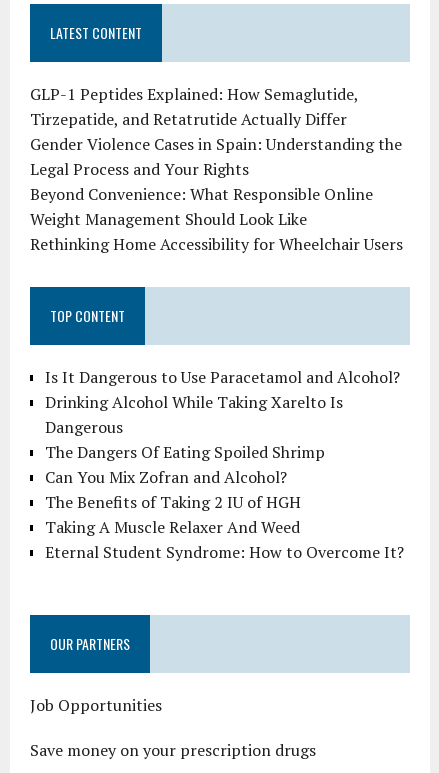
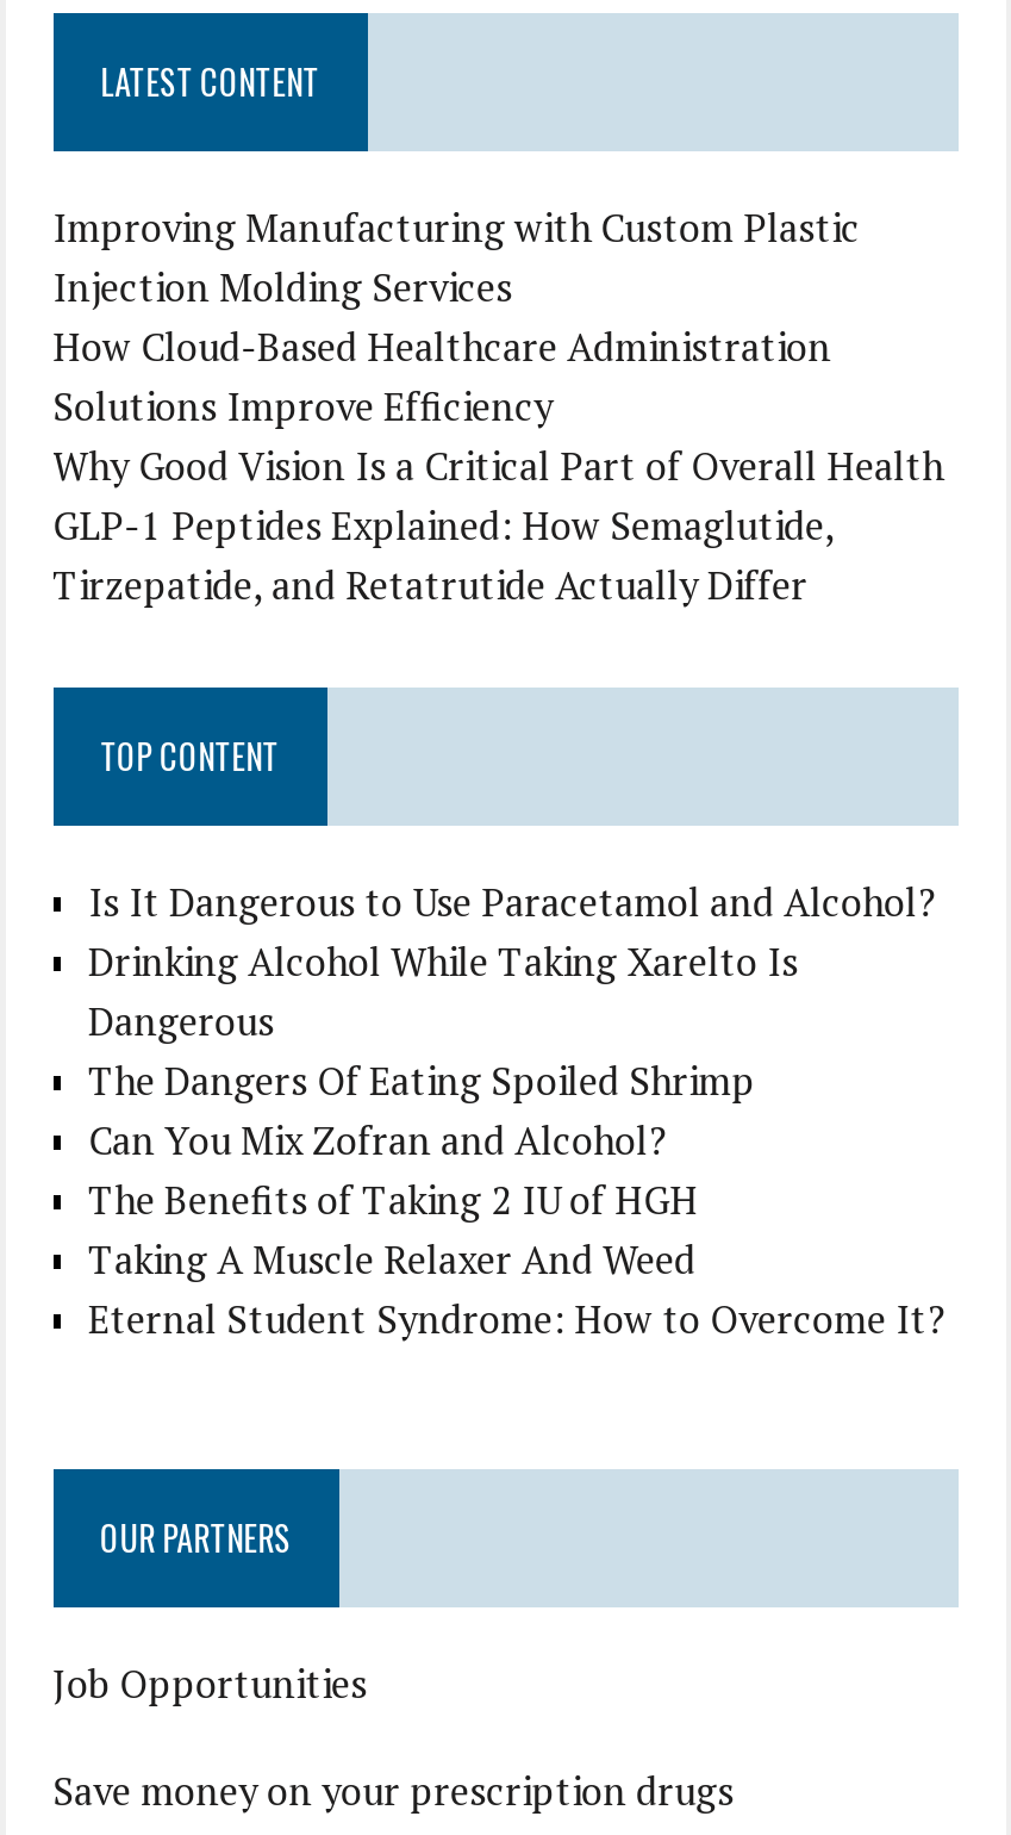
none -> [53,202,943,493] Improving Manufacturing with Custom Plastic | Injection Molding Services | How Cloud-Based Healthcare Administration | Solutions Improve Efficiency | Why Good Vision Is a Critical Part of Overall Health
moved [30,83,358,130] -> [53,500,834,612]: GLP-1 Peptides Explained: How Semaglutide, | Tirzepatide, and Retatrutide Actually Differ
[30,133,403,255] Gender Violence Cases in Spain: Understanding the | Legal Process and Your Rights | Beyond Convenience: What Responsible Online | Weight Management Should Look Like | Rethinking Home Accessibility for Wheelchair Users -> none

